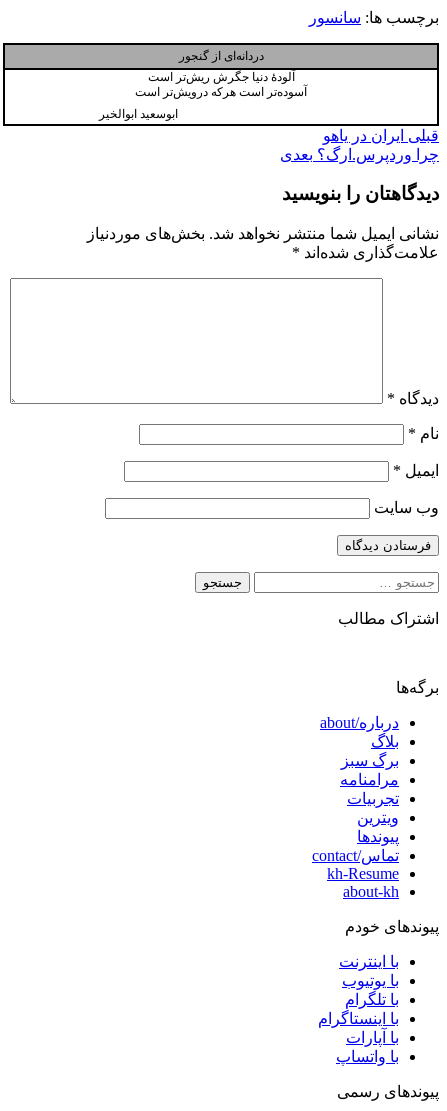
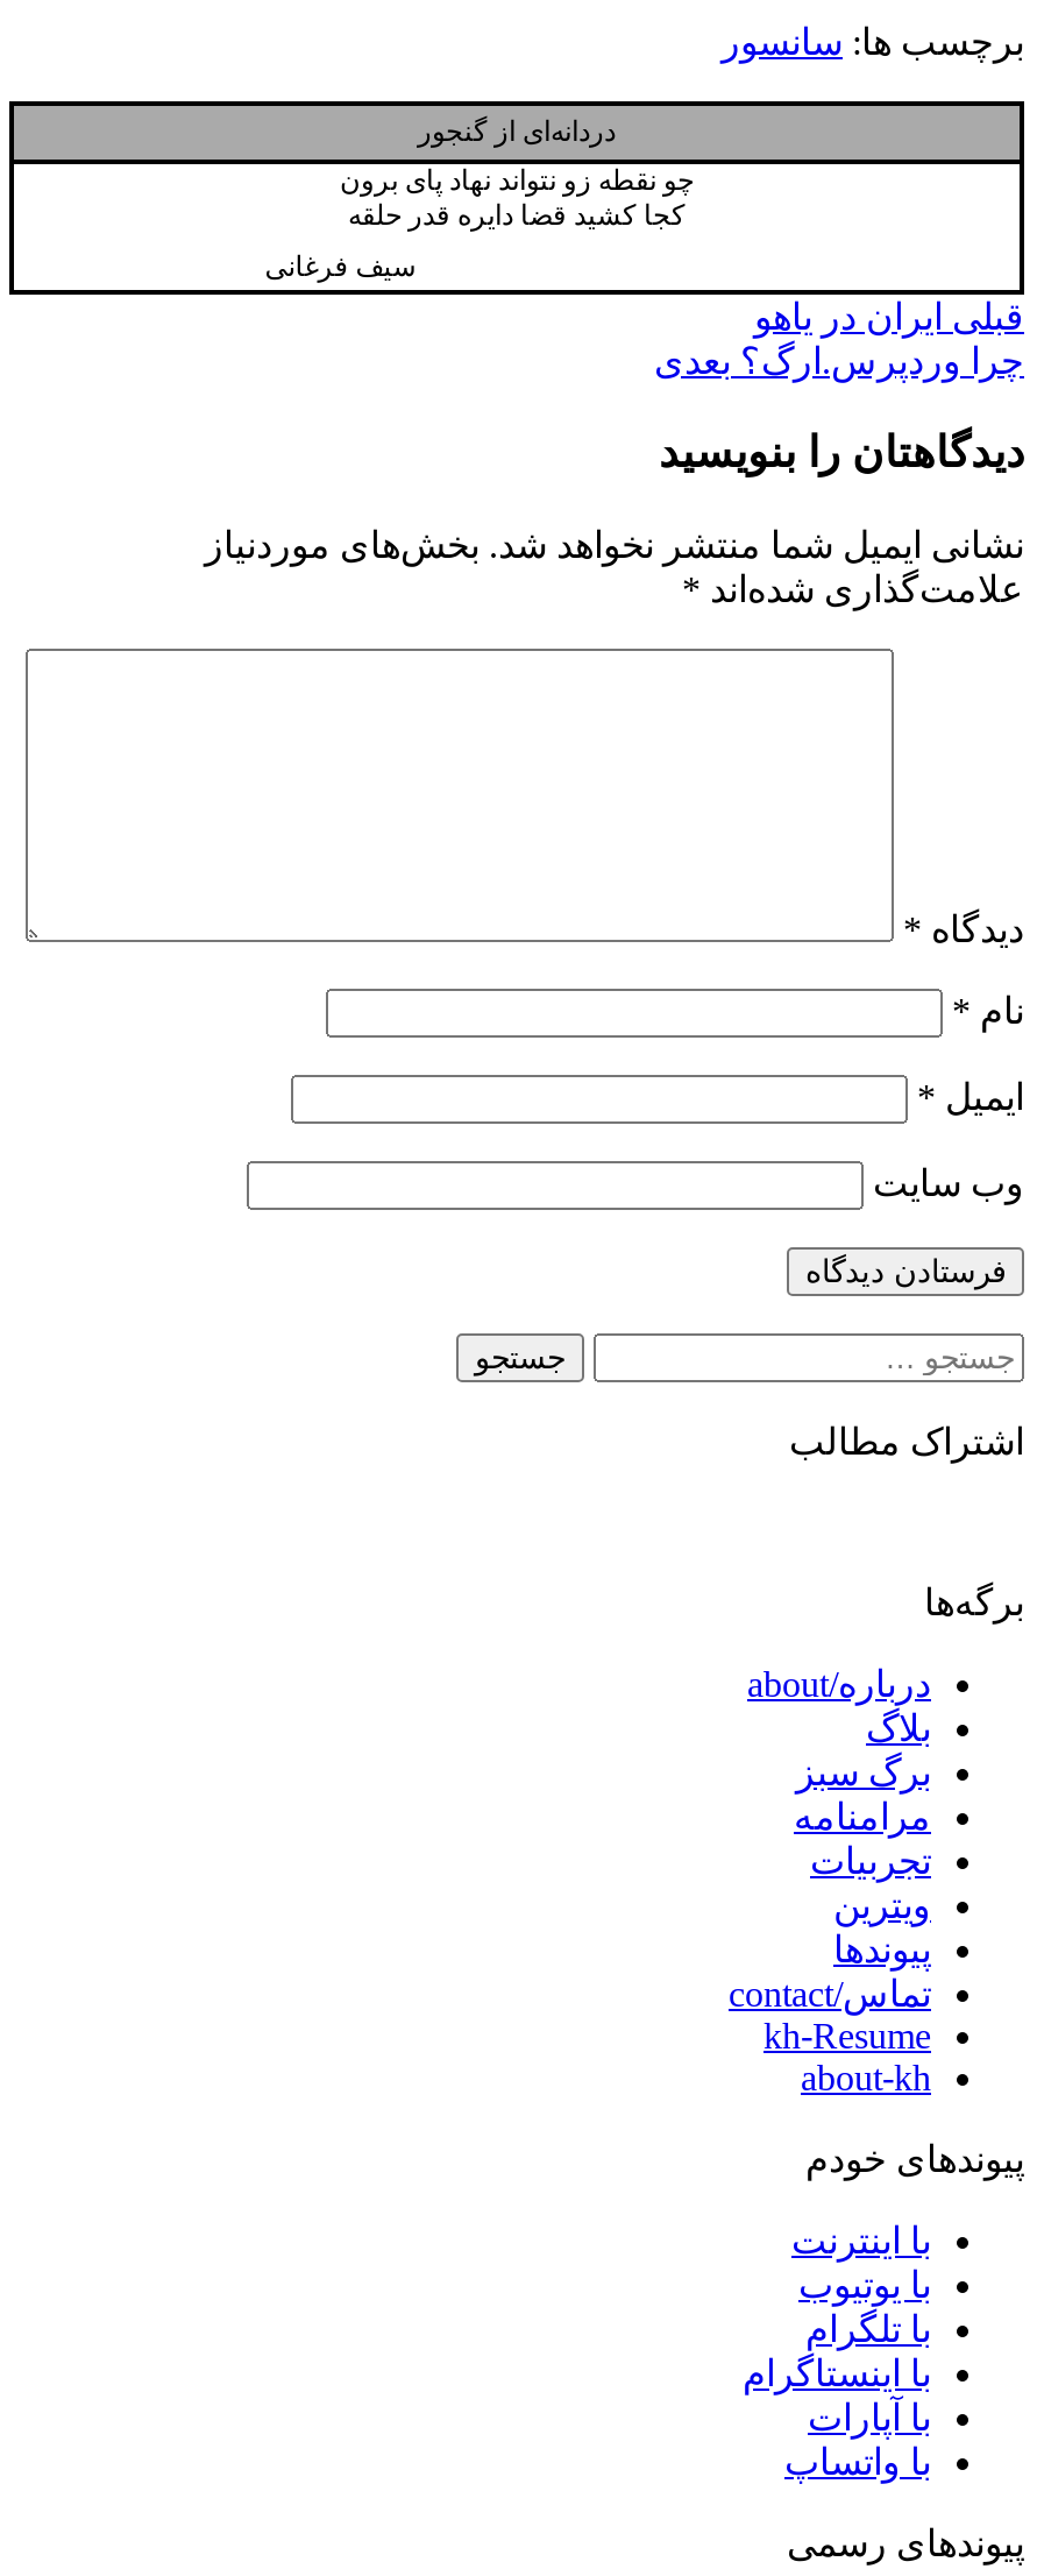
[135,70,307,99] آلودهٔ دنیا جگرش ریش‌تر است | آسوده‌تر است هرکه درویش‌تر است -> [340,165,694,232] چو نقطه زو نتواند نهاد پای برون | کجا کشید قضا دایره قدر حلقه
[99,107,178,121] ابوسعید ابوالخیر -> [265,251,416,283] سیف فرغانی

